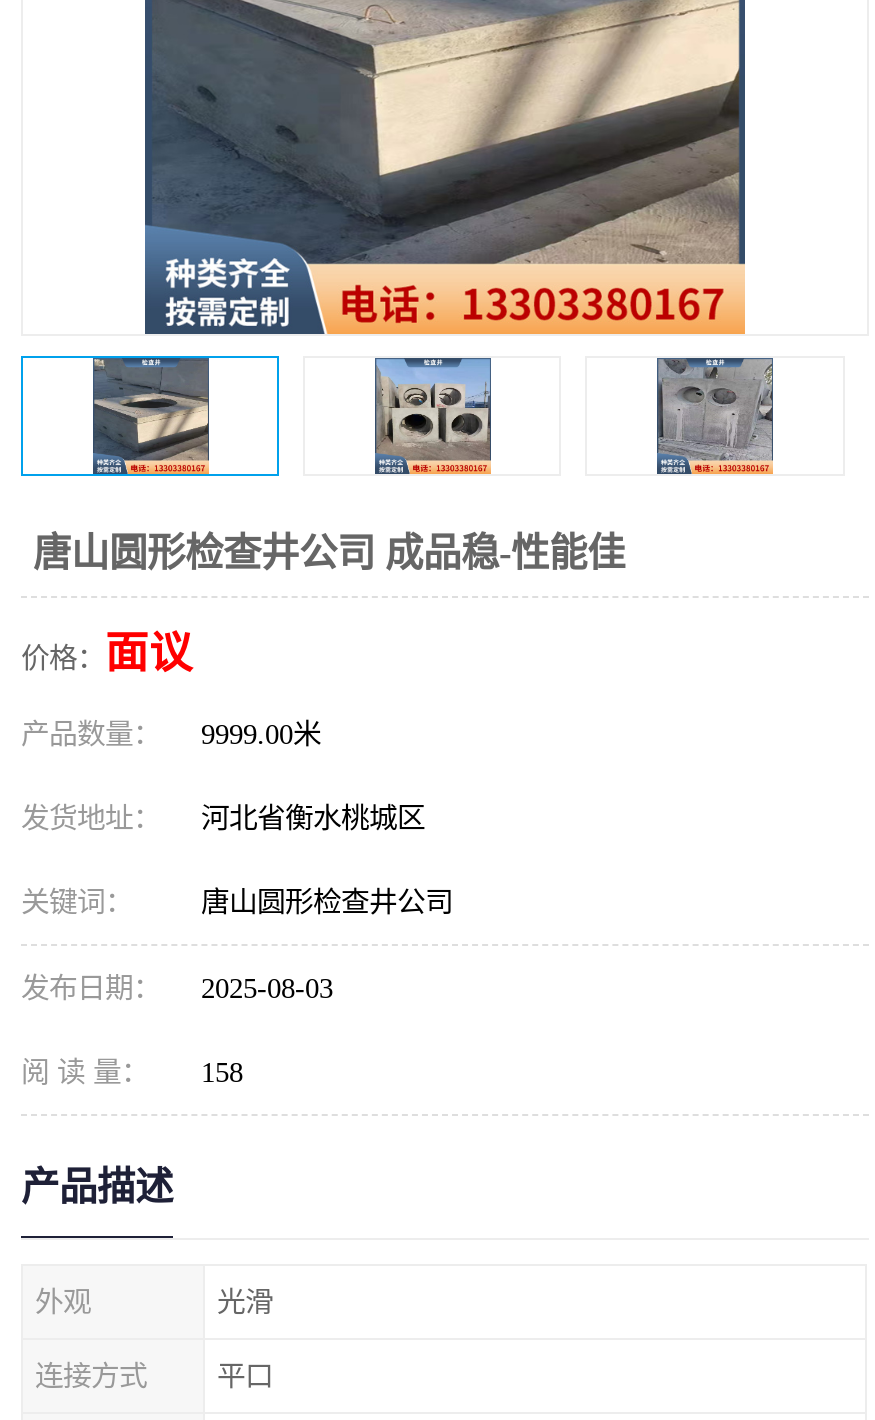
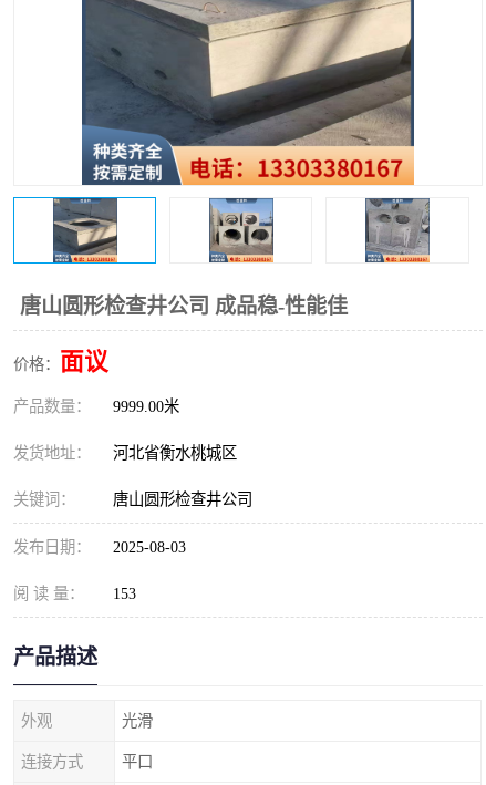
[21,1056,243,1088] 阅 读 量： 158 -> [13,585,136,602] 阅 读 量： 153

